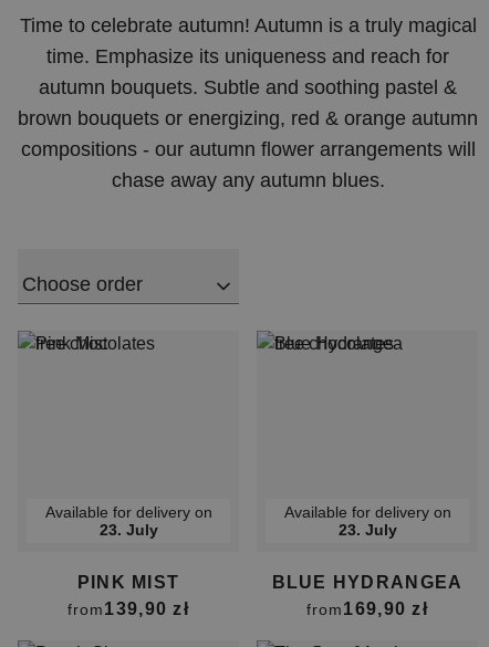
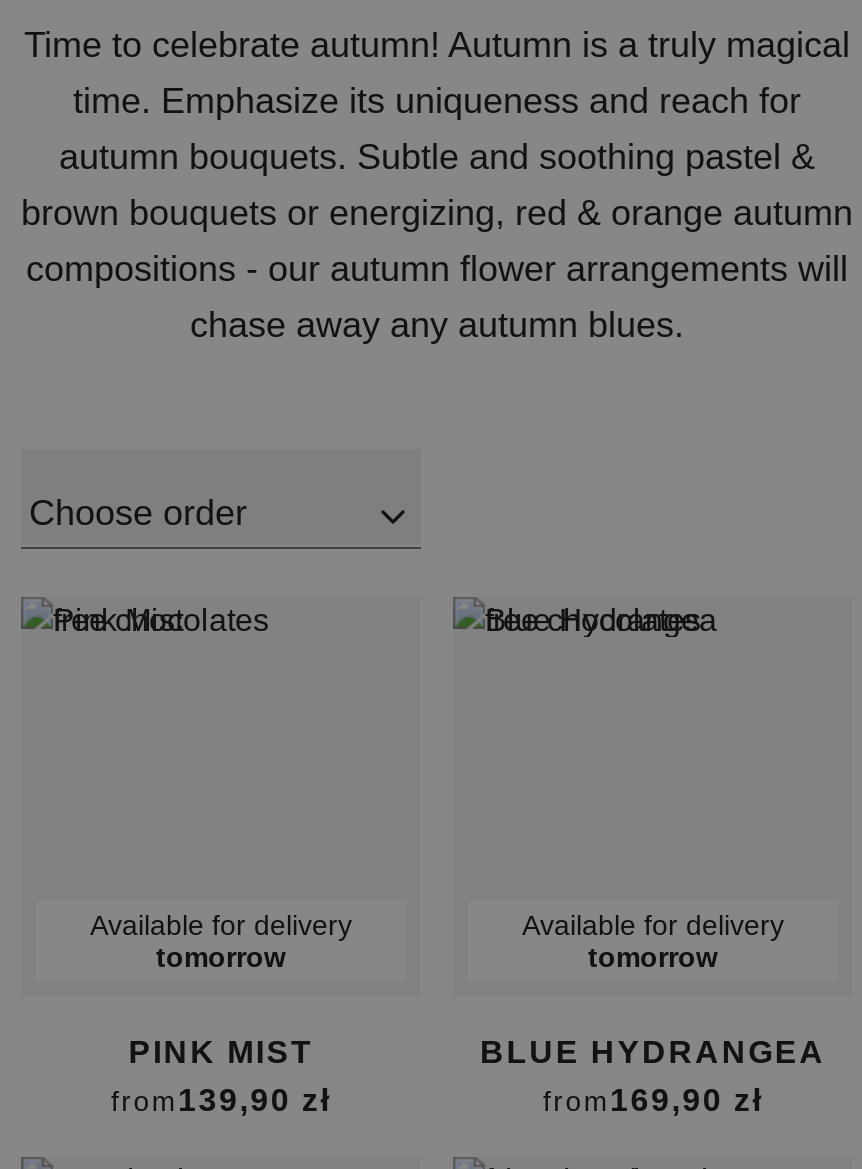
[45,503,212,539] Available for delivery on | 23. July -> [90,909,352,973] Available for delivery | tomorrow
[284,503,451,539] Available for delivery on | 23. July -> [522,909,784,973] Available for delivery | tomorrow

